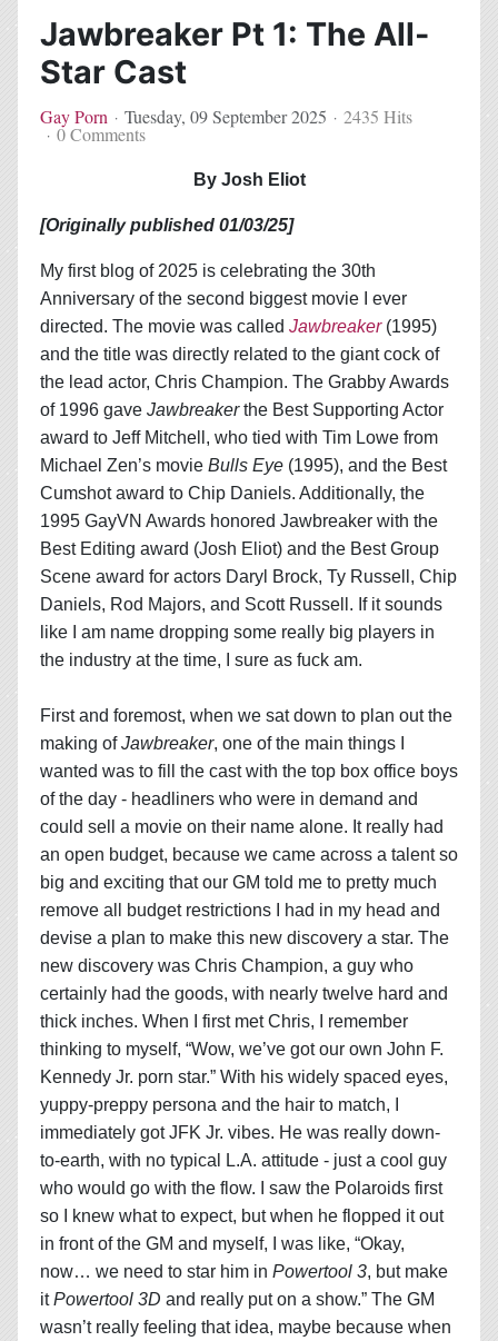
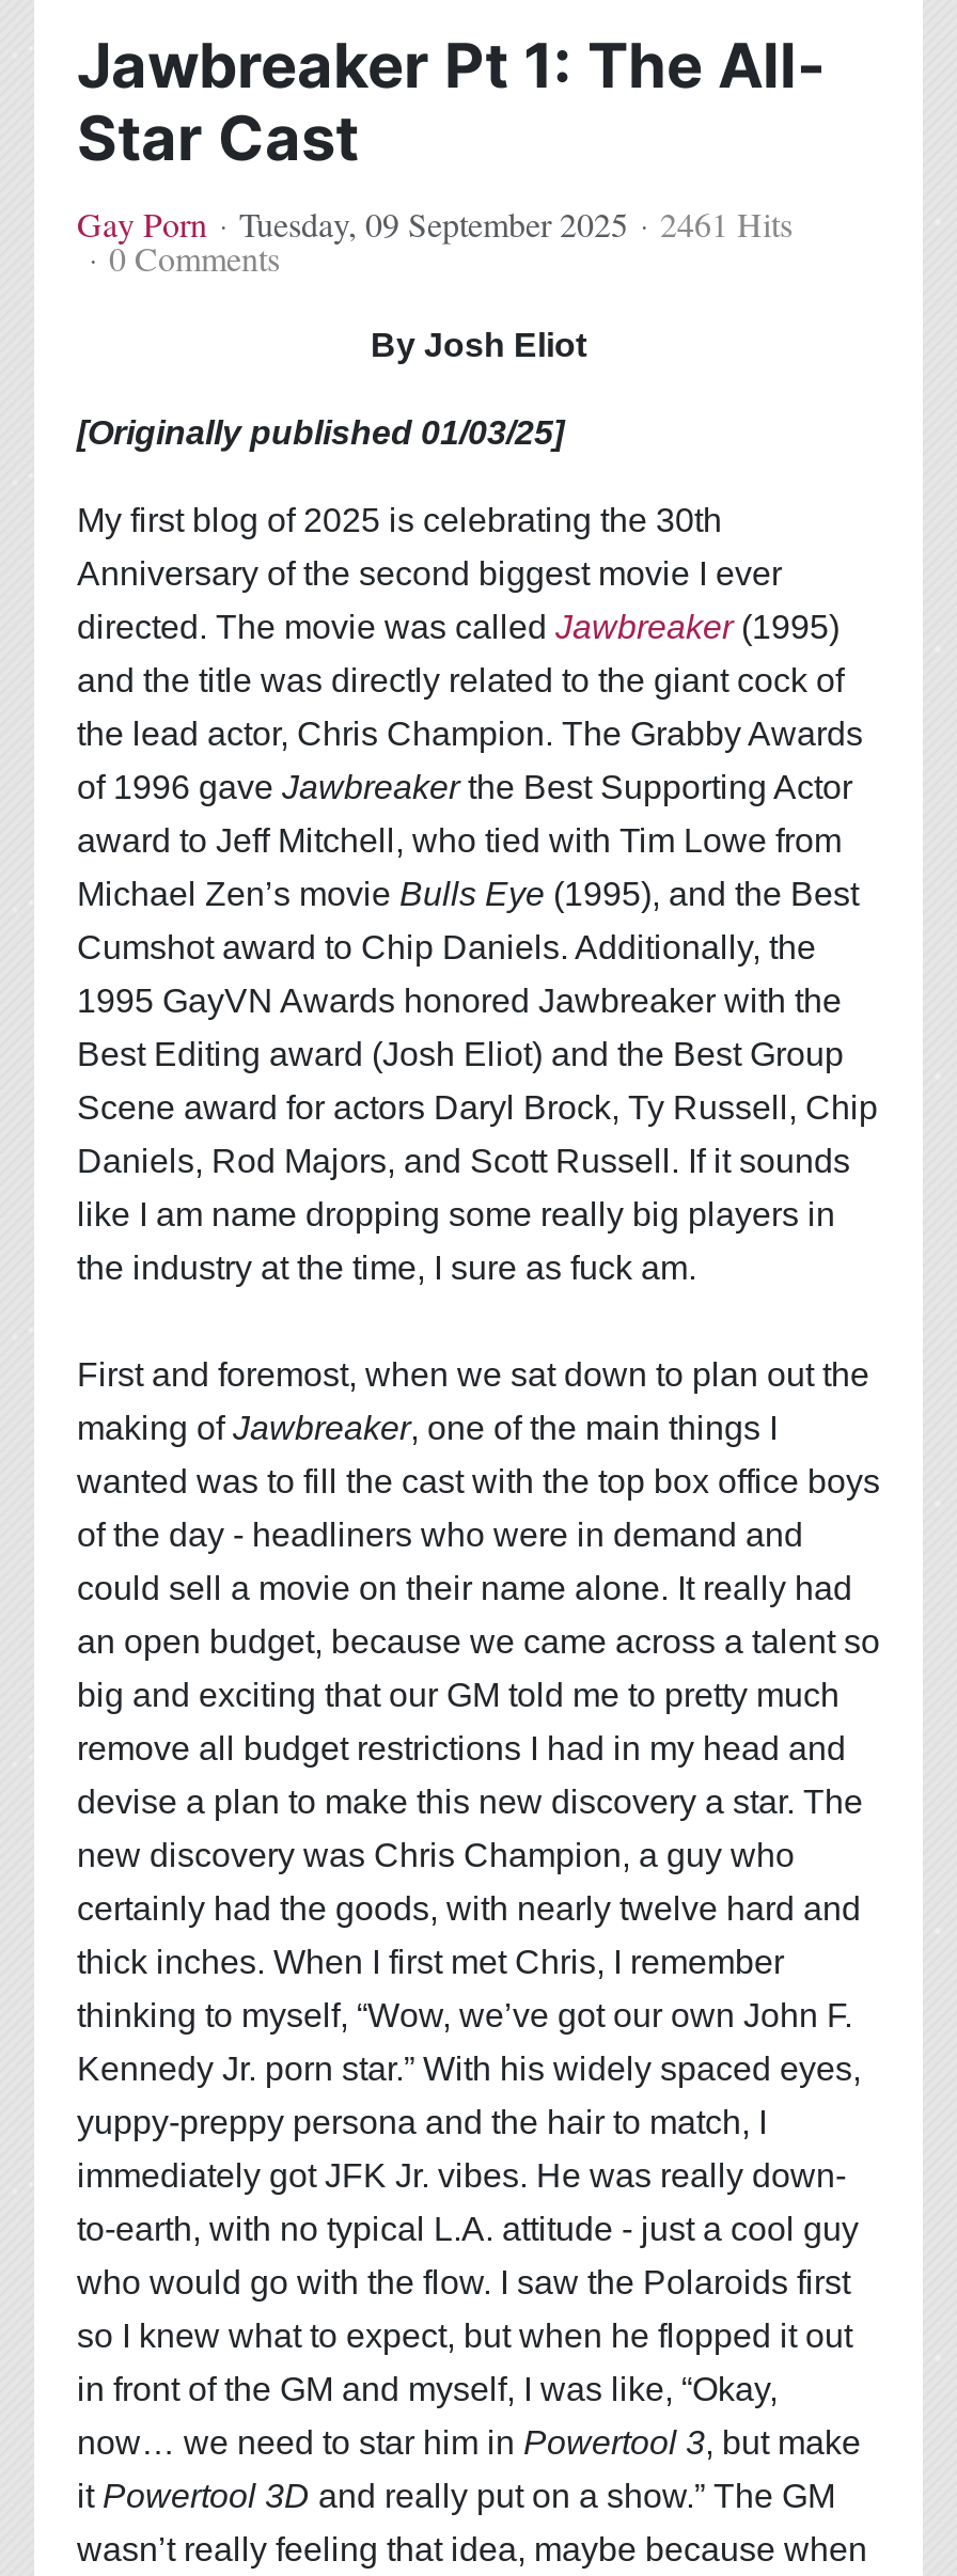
[40,104,412,128] Gay Porn Tuesday, 09 September 2025 2435 Hits -> [77,200,793,245] Gay Porn Tuesday, 09 September 2025 2461 Hits

